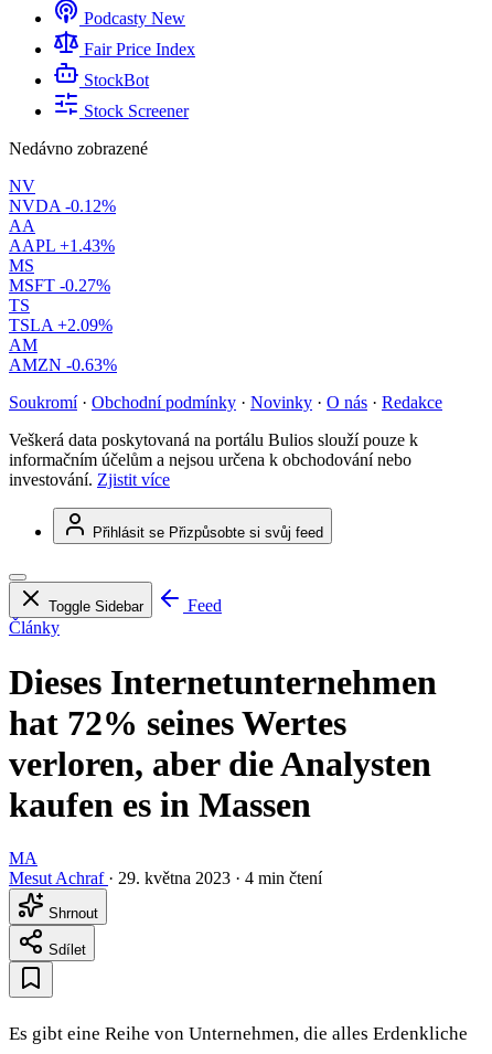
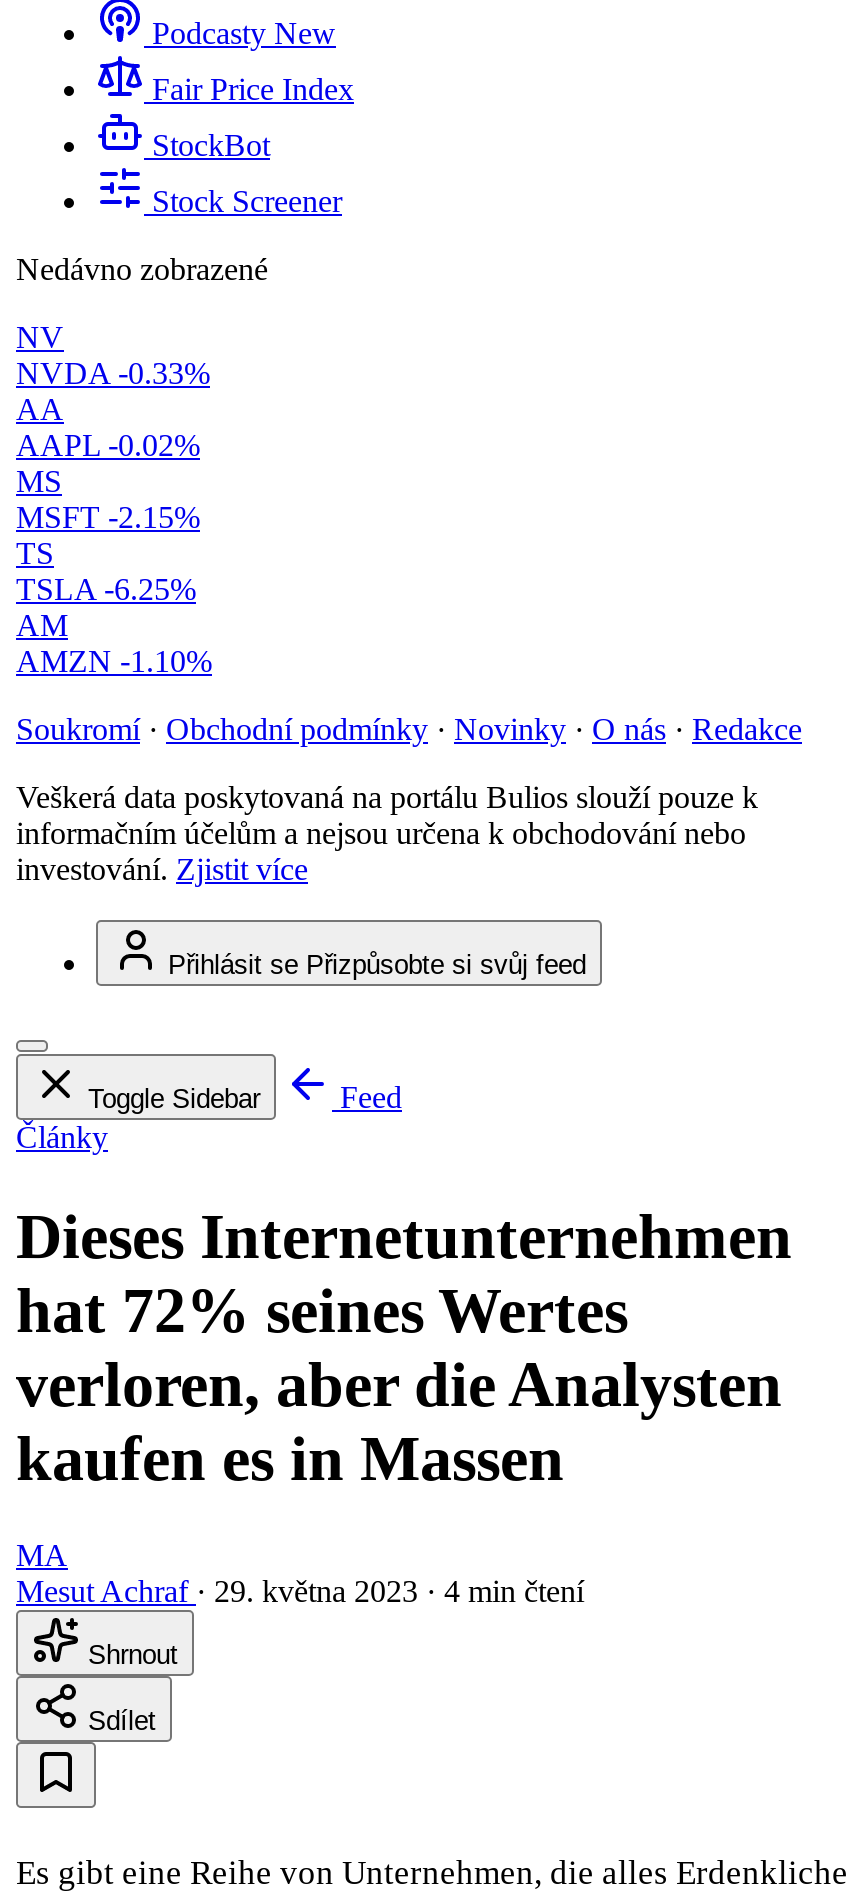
[9,197,116,215] NVDA -0.12% -> [16,356,210,390] NVDA -0.33%
[9,236,115,255] AAPL +1.43% -> [16,428,200,462] AAPL -0.02%
[9,276,110,295] MSFT -0.27% -> [16,500,200,534] MSFT -2.15%
[9,316,113,335] TSLA +2.09% -> [16,572,196,606] TSLA -6.25%
[9,355,117,374] AMZN -0.63% -> [16,644,212,678] AMZN -1.10%

